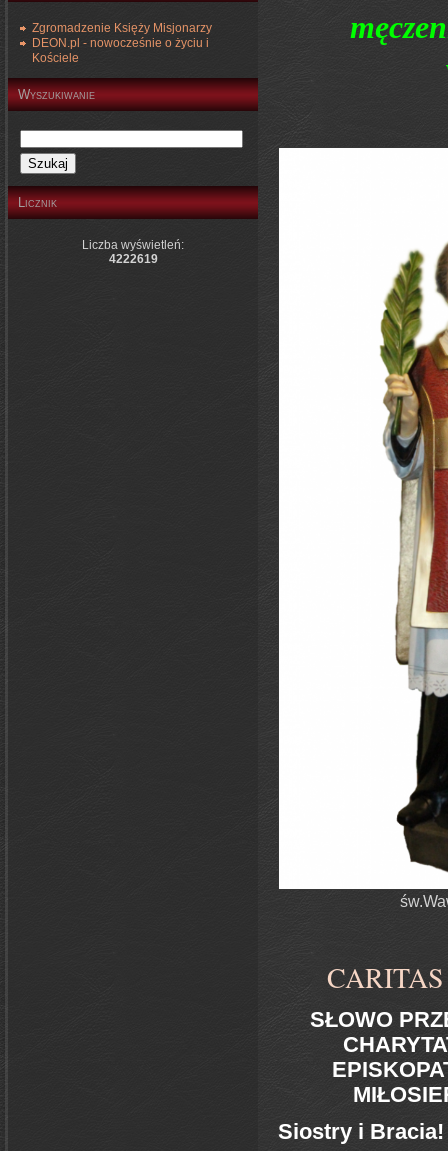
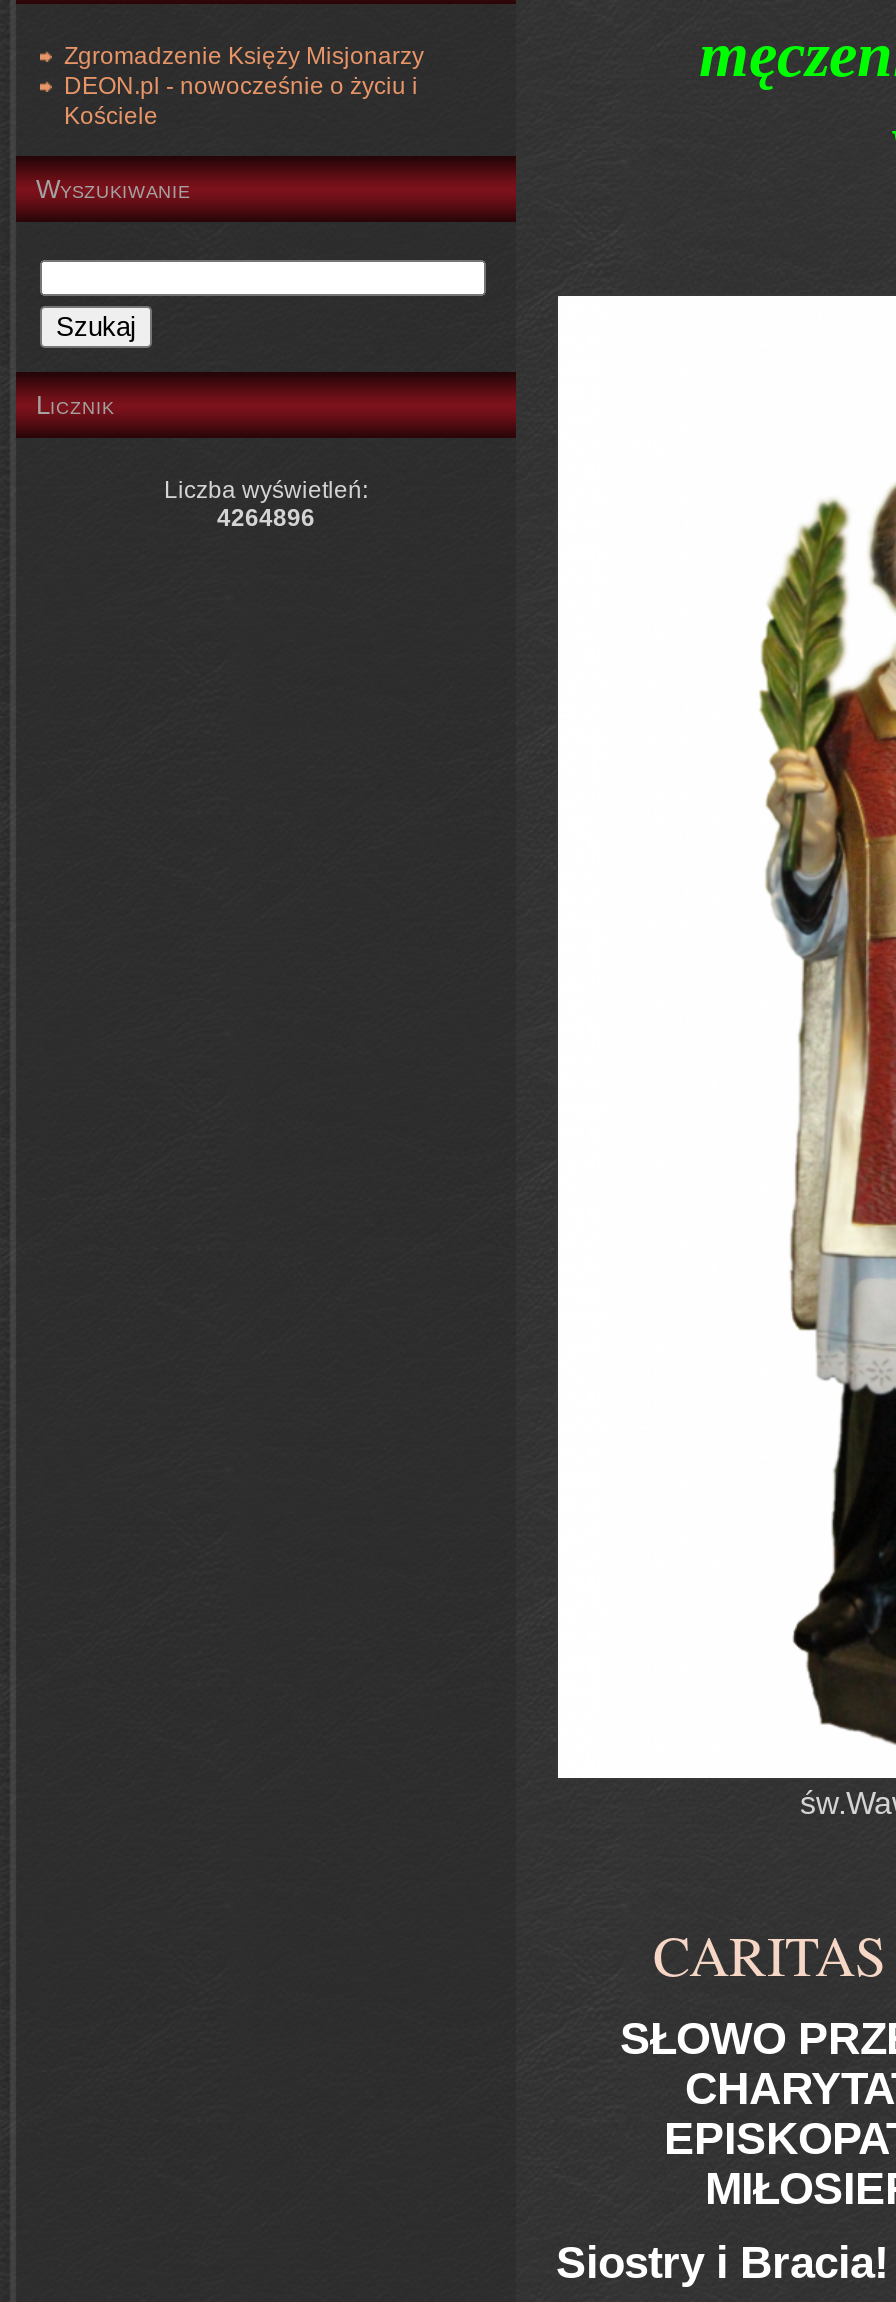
[108,252,157,266] 4222619 -> [217,504,315,532] 4264896

